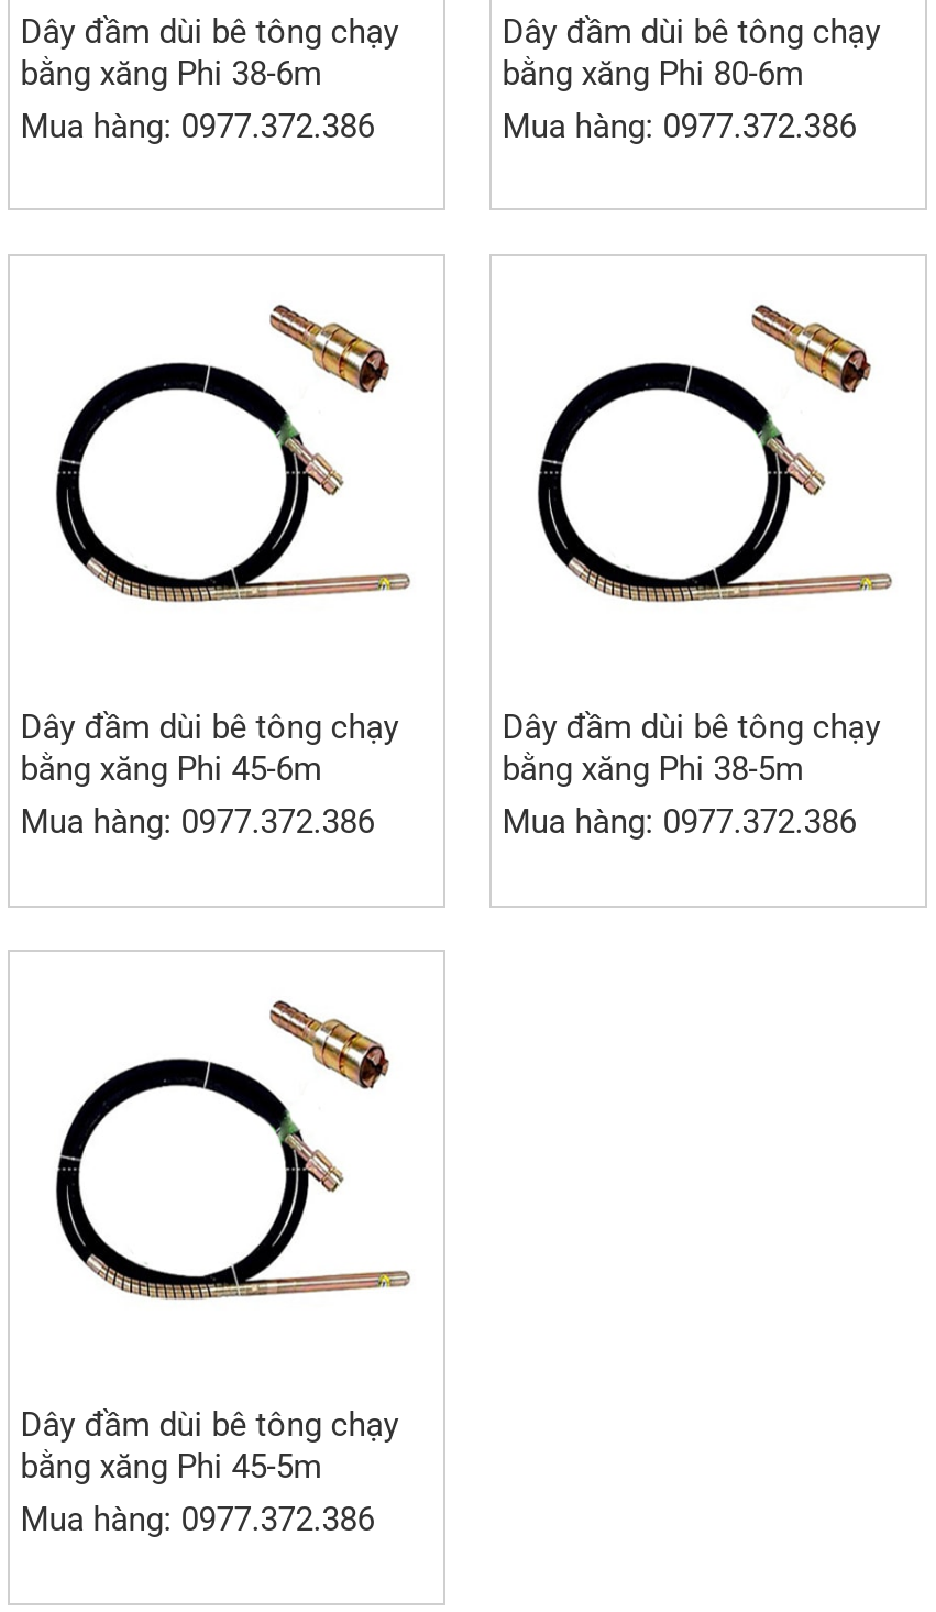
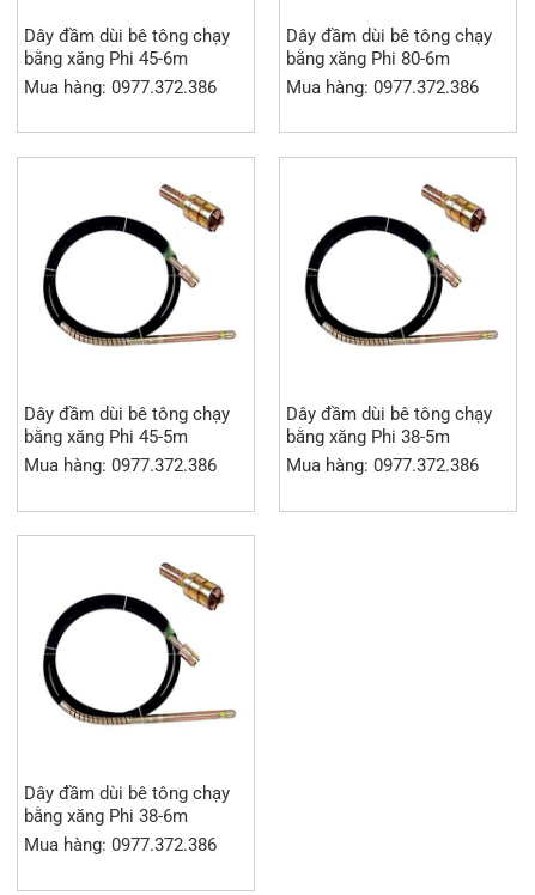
moved [20,53,322,92] -> [24,806,188,827]: bằng xăng Phi 38-6m
moved [20,750,322,790] -> [24,47,188,69]: bằng xăng Phi 45-6m
moved [20,1447,322,1487] -> [24,426,188,448]: bằng xăng Phi 45-5m

